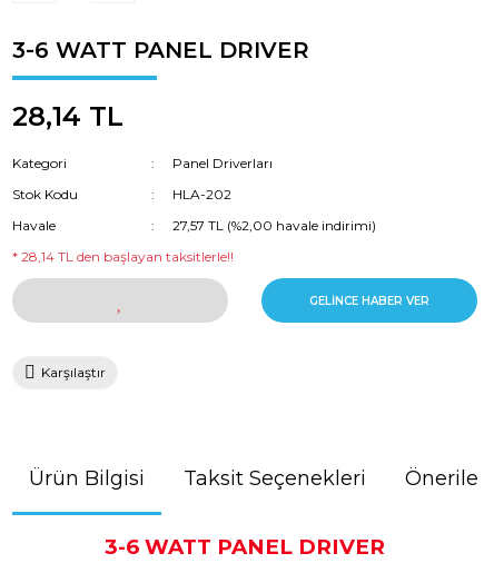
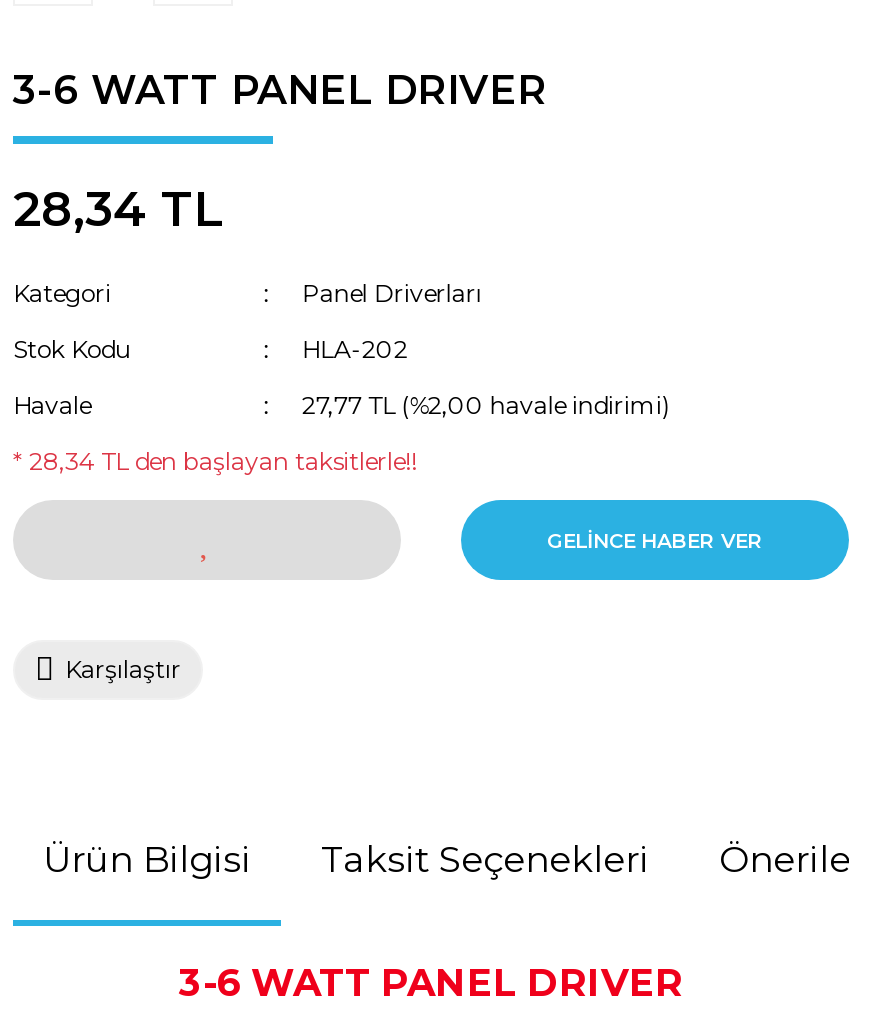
[12,100,123,132] 28,14 TL -> [13,180,223,238] 28,34 TL
[173,217,377,234] 27,57 TL (%2,00 havale indirimi) -> [302,390,670,420] 27,77 TL (%2,00 havale indirimi)
[12,248,234,265] * 28,14 TL den başlayan taksitlerle!! -> [13,446,417,476] * 28,34 TL den başlayan taksitlerle!!

